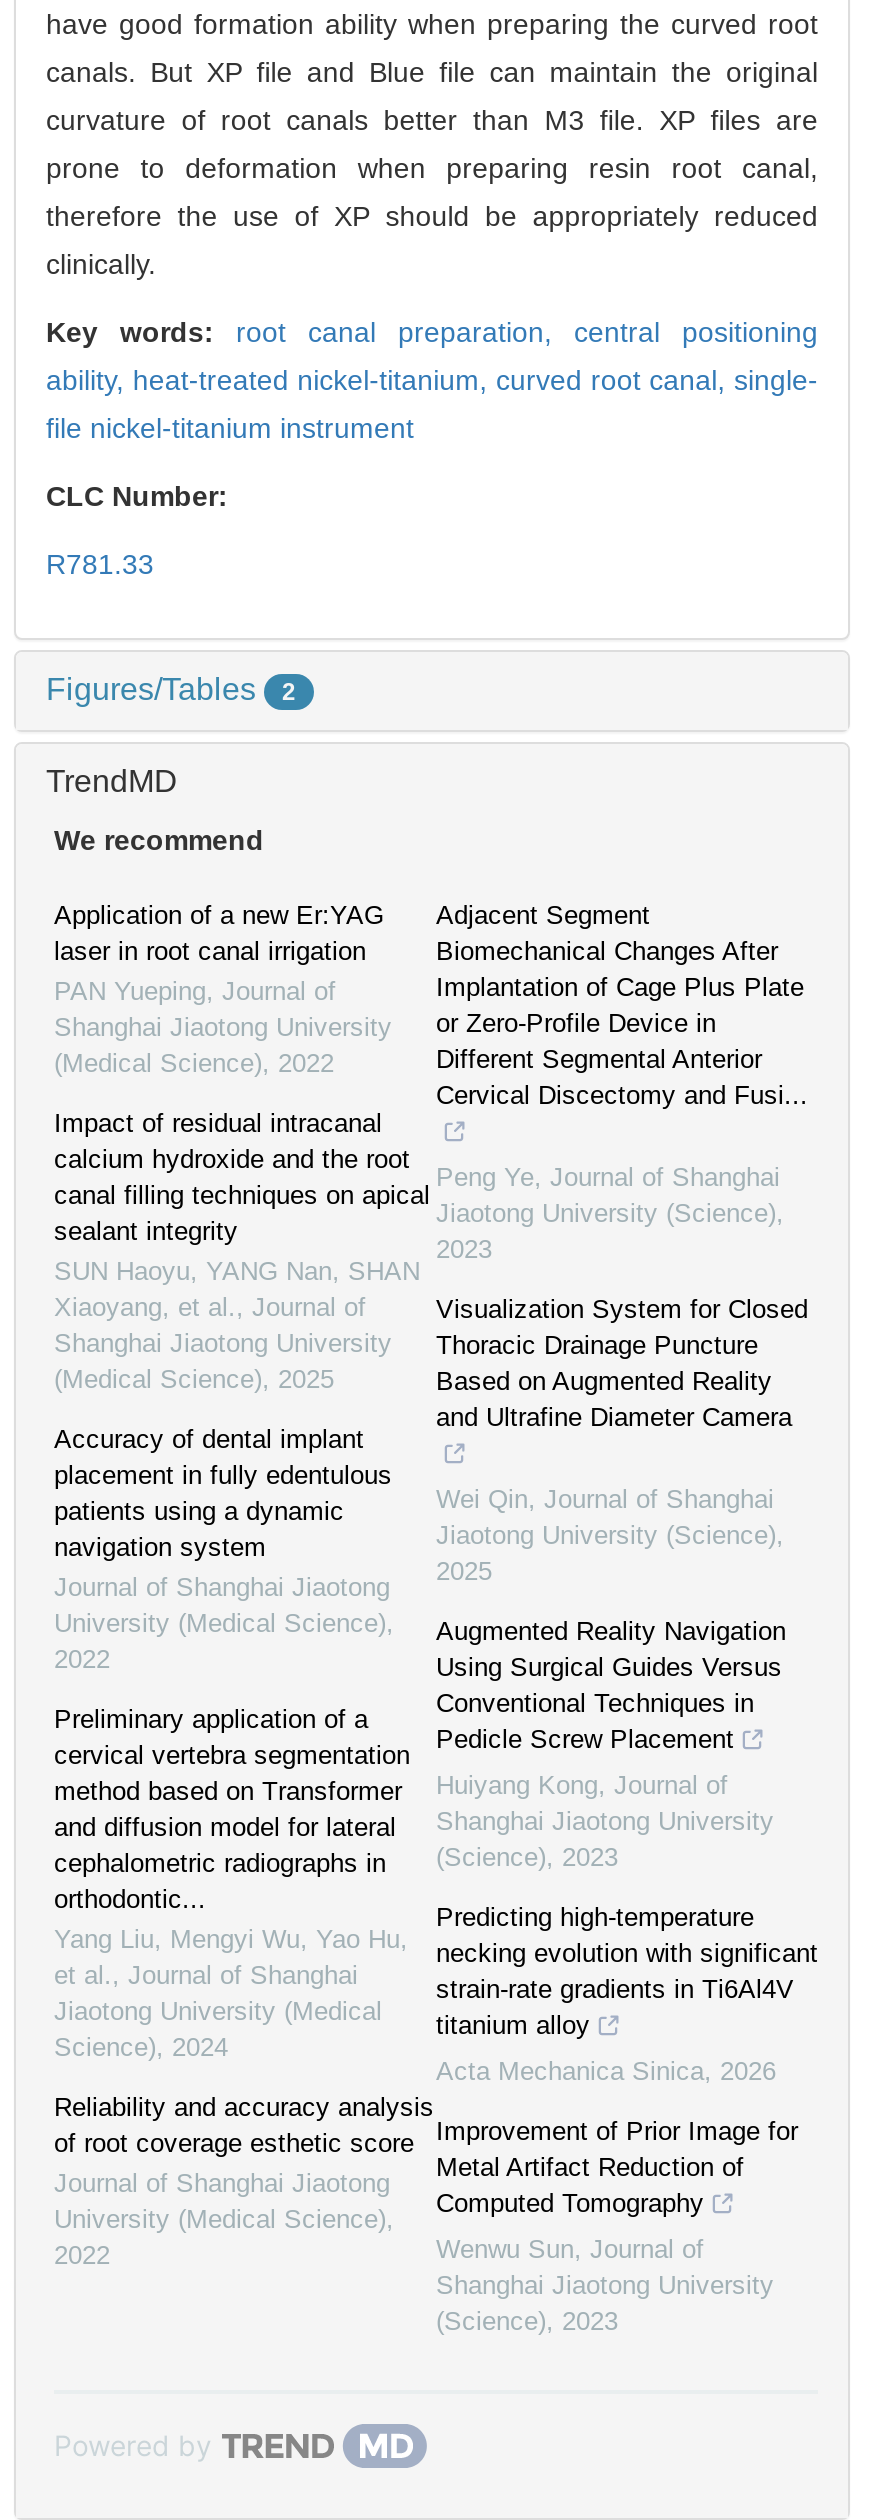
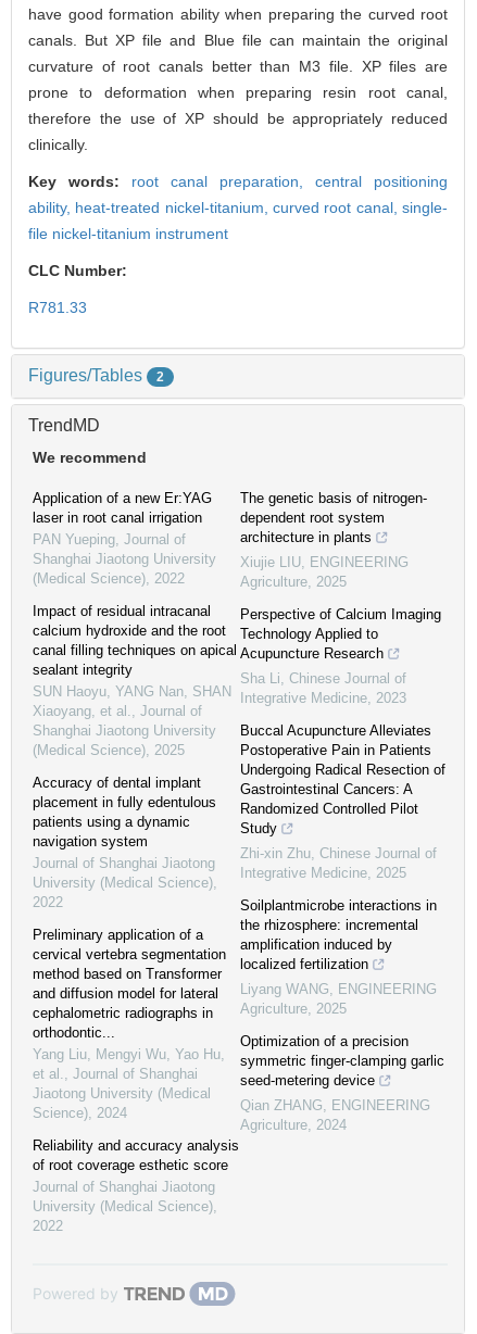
[436,900,808,1110] Adjacent Segment | Biomechanical Changes After | Implantation of Cage Plus Plate | or Zero-Profile Device in | Different Segmental Anterior | Cervical Discectomy and Fusi... -> [240,490,427,545] The genetic basis of nitrogen- | dependent root system | architecture in plants
[436,1162,784,1264] Peng Ye, Journal of Shanghai | Jiaotong University (Science), | 2023 -> [240,554,409,590] Xiujie LIU, ENGINEERING | Agriculture, 2025
[436,1294,808,1432] Visualization System for Closed | Thoracic Drainage Puncture | Based on Augmented Reality | and Ultrafine Diameter Camera -> [240,606,441,662] Perspective of Calcium Imaging | Technology Applied to | Acupuncture Research
[436,1484,784,1586] Wei Qin, Journal of Shanghai | Jiaotong University (Science), | 2025 -> [240,670,406,706] Sha Li, Chinese Journal of | Integrative Medicine, 2023
[436,1616,786,1754] Augmented Reality Navigation | Using Surgical Guides Versus | Conventional Techniques in | Pedicle Screw Placement -> [240,723,445,837] Buccal Acupuncture Alleviates | Postoperative Pain in Patients | Undergoing Radical Resection of | Gastrointestinal Cancers: A | Randomized Controlled Pilot | Study
[436,1770,774,1872] Huiyang Kong, Journal of | Shanghai Jiaotong University | (Science), 2023 -> [240,845,437,881] Zhi-xin Zhu, Chinese Journal of | Integrative Medicine, 2025
[436,1902,818,2040] Predicting high-temperature | necking evolution with significant | strain-rate gradients in Ti6Al4V | titanium alloy -> [240,897,437,972] Soilplantmicrobe interactions in | the rhizosphere: incremental | amplification induced by | localized fertilization
[436,2056,776,2086] Acta Mechanica Sinica, 2026 -> [240,981,437,1017] Liyang WANG, ENGINEERING | Agriculture, 2025
[436,2116,798,2218] Improvement of Prior Image for | Metal Artifact Reduction of | Computed Tomography -> [240,1033,444,1089] Optimization of a precision | symmetric finger-clamping garlic | seed-metering device
[436,2234,774,2336] Wenwu Sun, Journal of | Shanghai Jiaotong University | (Science), 2023 -> [240,1097,430,1133] Qian ZHANG, ENGINEERING | Agriculture, 2024

